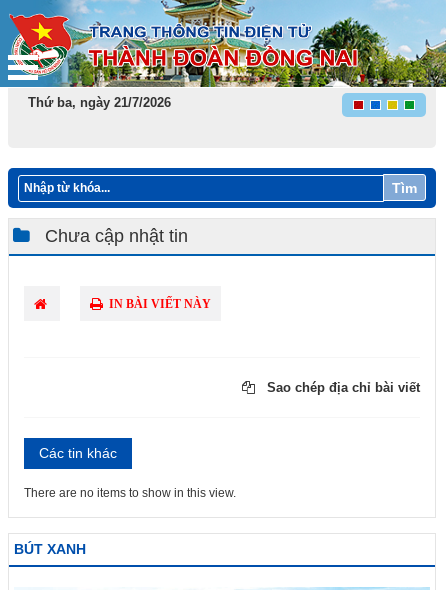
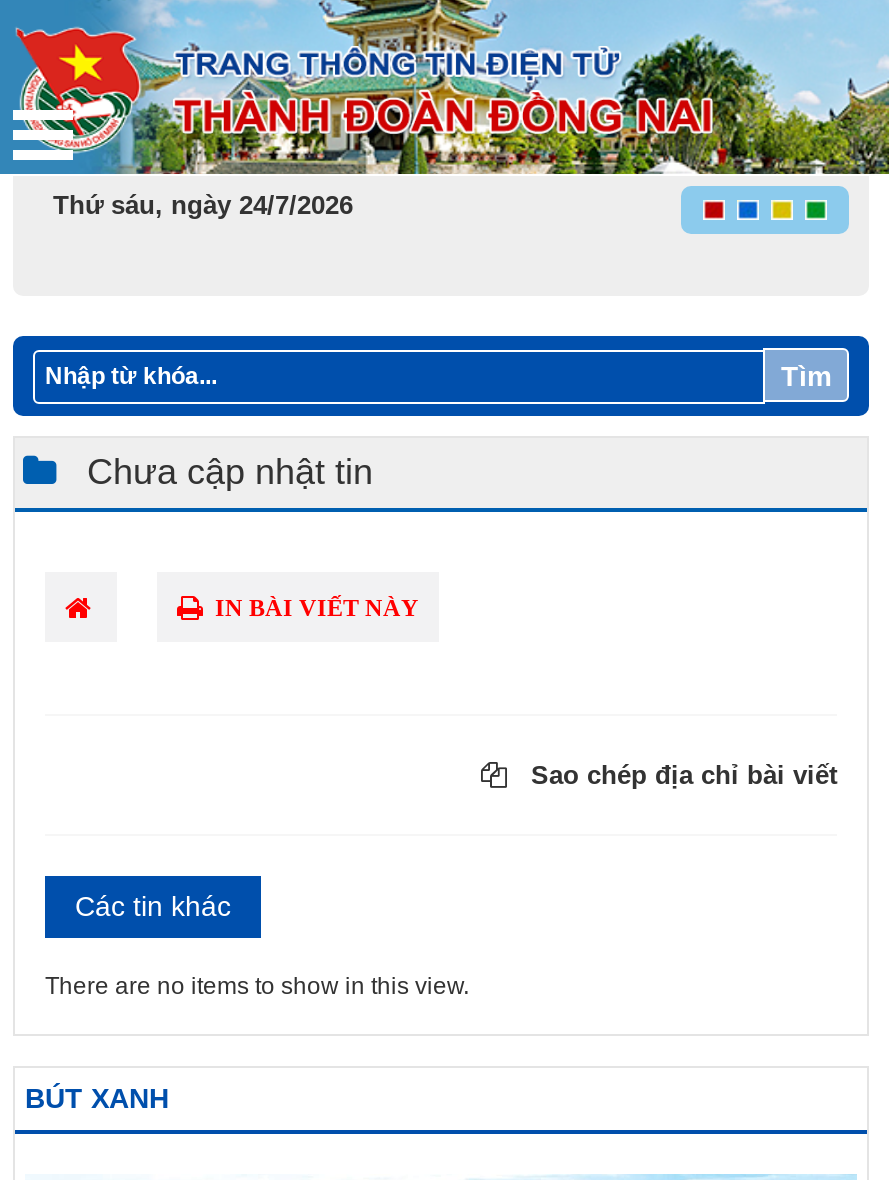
[28,95,171,110] Thứ ba, ngày 21/7/2026 -> [53,189,353,219] Thứ sáu, ngày 24/7/2026

